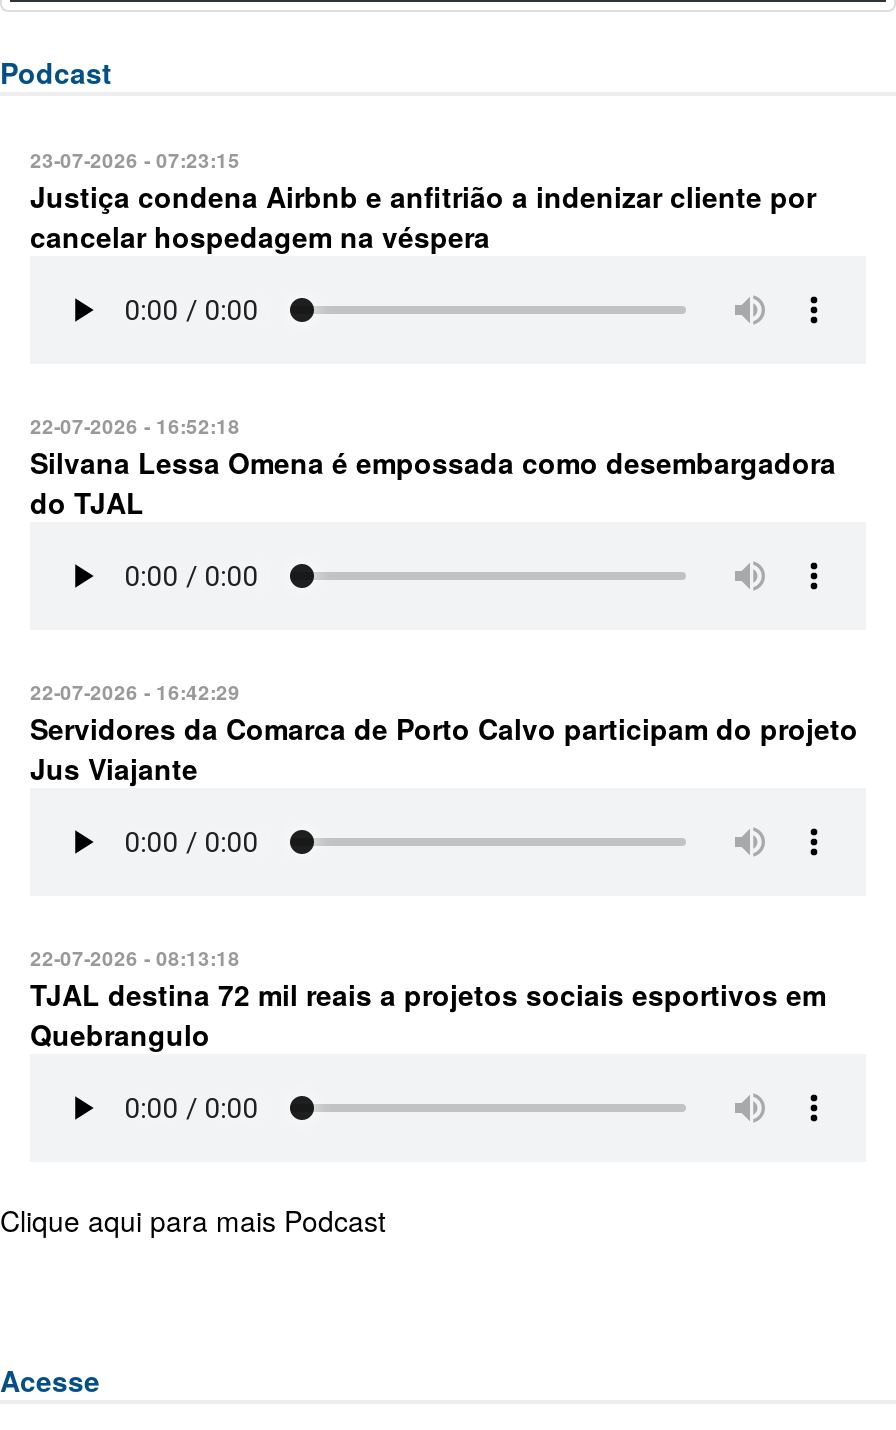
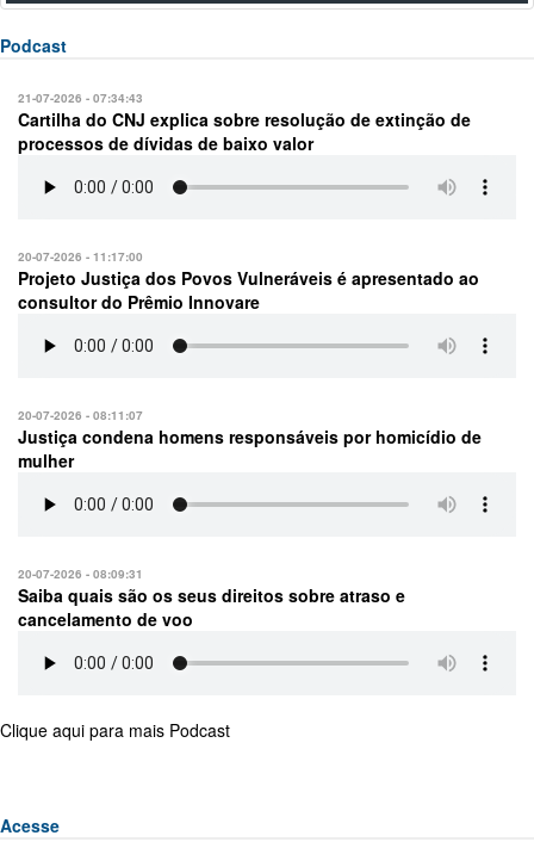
[30,145,816,255] 23-07-2026 - 07:23:15 | Justiça condena Airbnb e anfitrião a indenizar cliente por | cancelar hospedagem na véspera -> [18,90,471,155] 21-07-2026 - 07:34:43 | Cartilha do CNJ explica sobre resolução de extinção de | processos de dívidas de baixo valor
[30,411,836,521] 22-07-2026 - 16:52:18 | Silvana Lessa Omena é empossada como desembargadora | do TJAL -> [18,248,479,314] 20-07-2026 - 11:17:00 | Projeto Justiça dos Povos Vulneráveis é apresentado ao | consultor do Prêmio Innovare
[30,677,858,787] 22-07-2026 - 16:42:29 | Servidores da Comarca de Porto Calvo participam do projeto | Jus Viajante -> [18,407,482,472] 20-07-2026 - 08:11:07 | Justiça condena homens responsáveis por homicídio de | mulher
[30,943,826,1053] 22-07-2026 - 08:13:18 | TJAL destina 72 mil reais a projetos sociais esportivos em | Quebrangulo -> [18,565,405,631] 20-07-2026 - 08:09:31 | Saiba quais são os seus direitos sobre atraso e | cancelamento de voo

